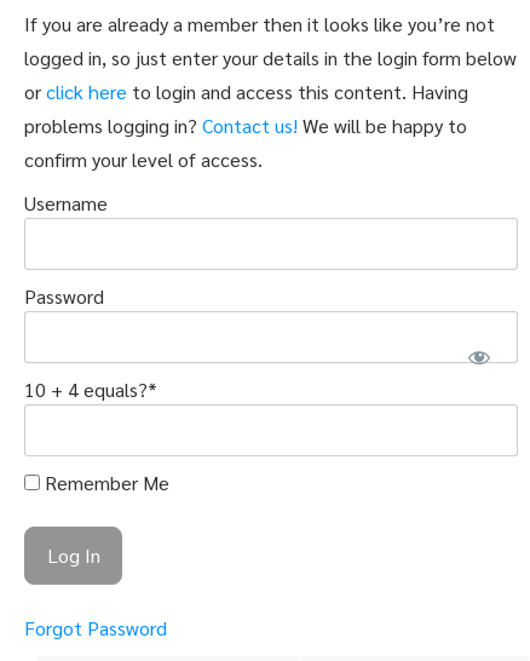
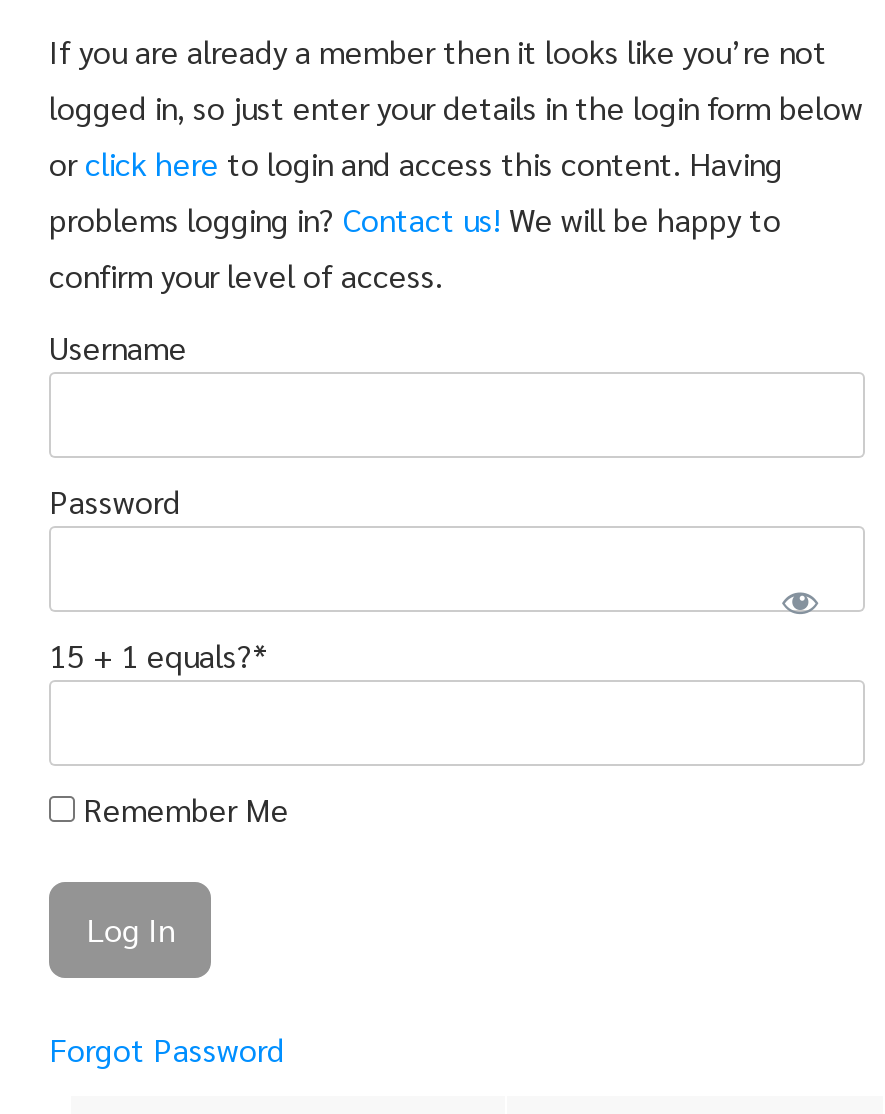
[24,377,157,402] 10 + 4 equals?* -> [49,634,269,676] 15 + 1 equals?*

